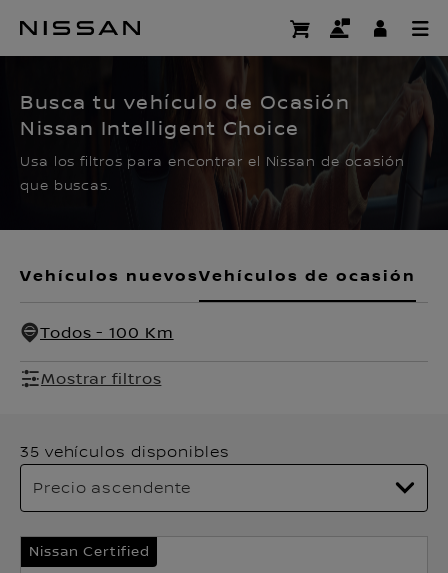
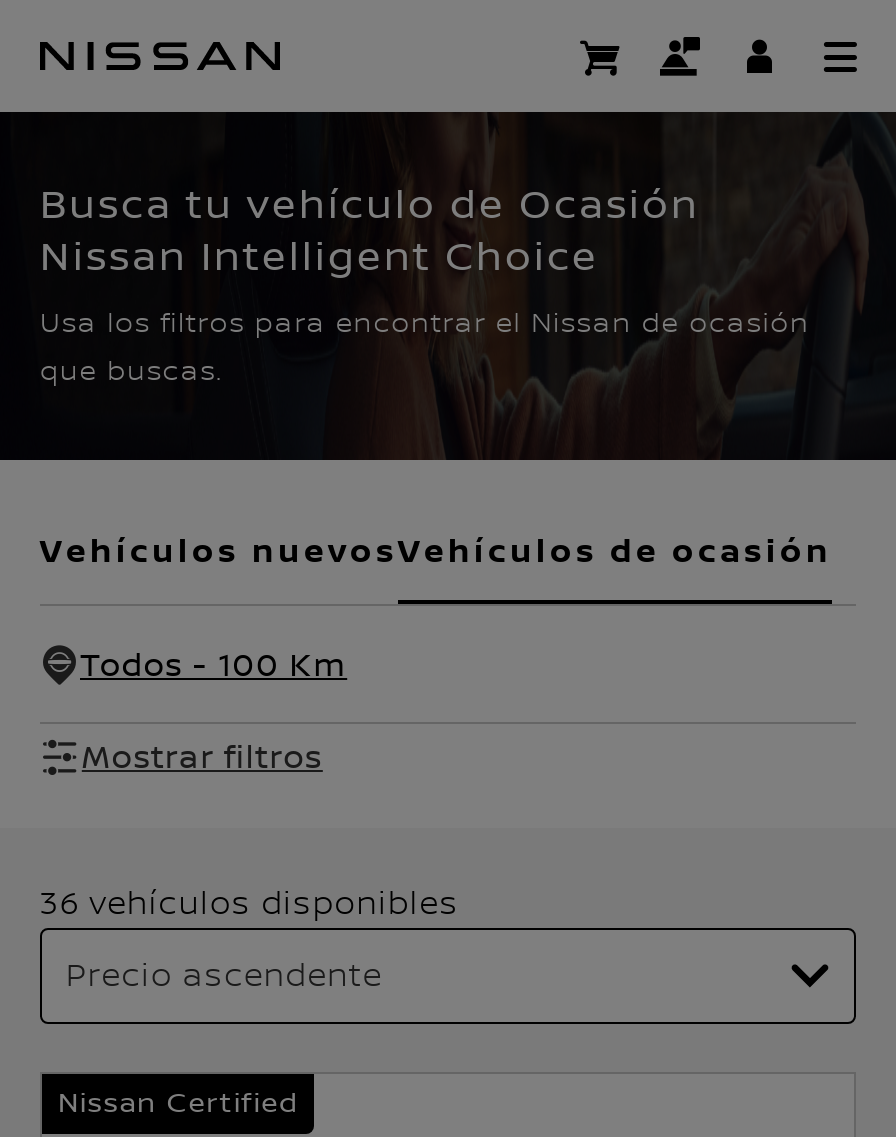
[20,440,230,462] 35 vehículos disponibles -> [40,880,459,924] 36 vehículos disponibles

